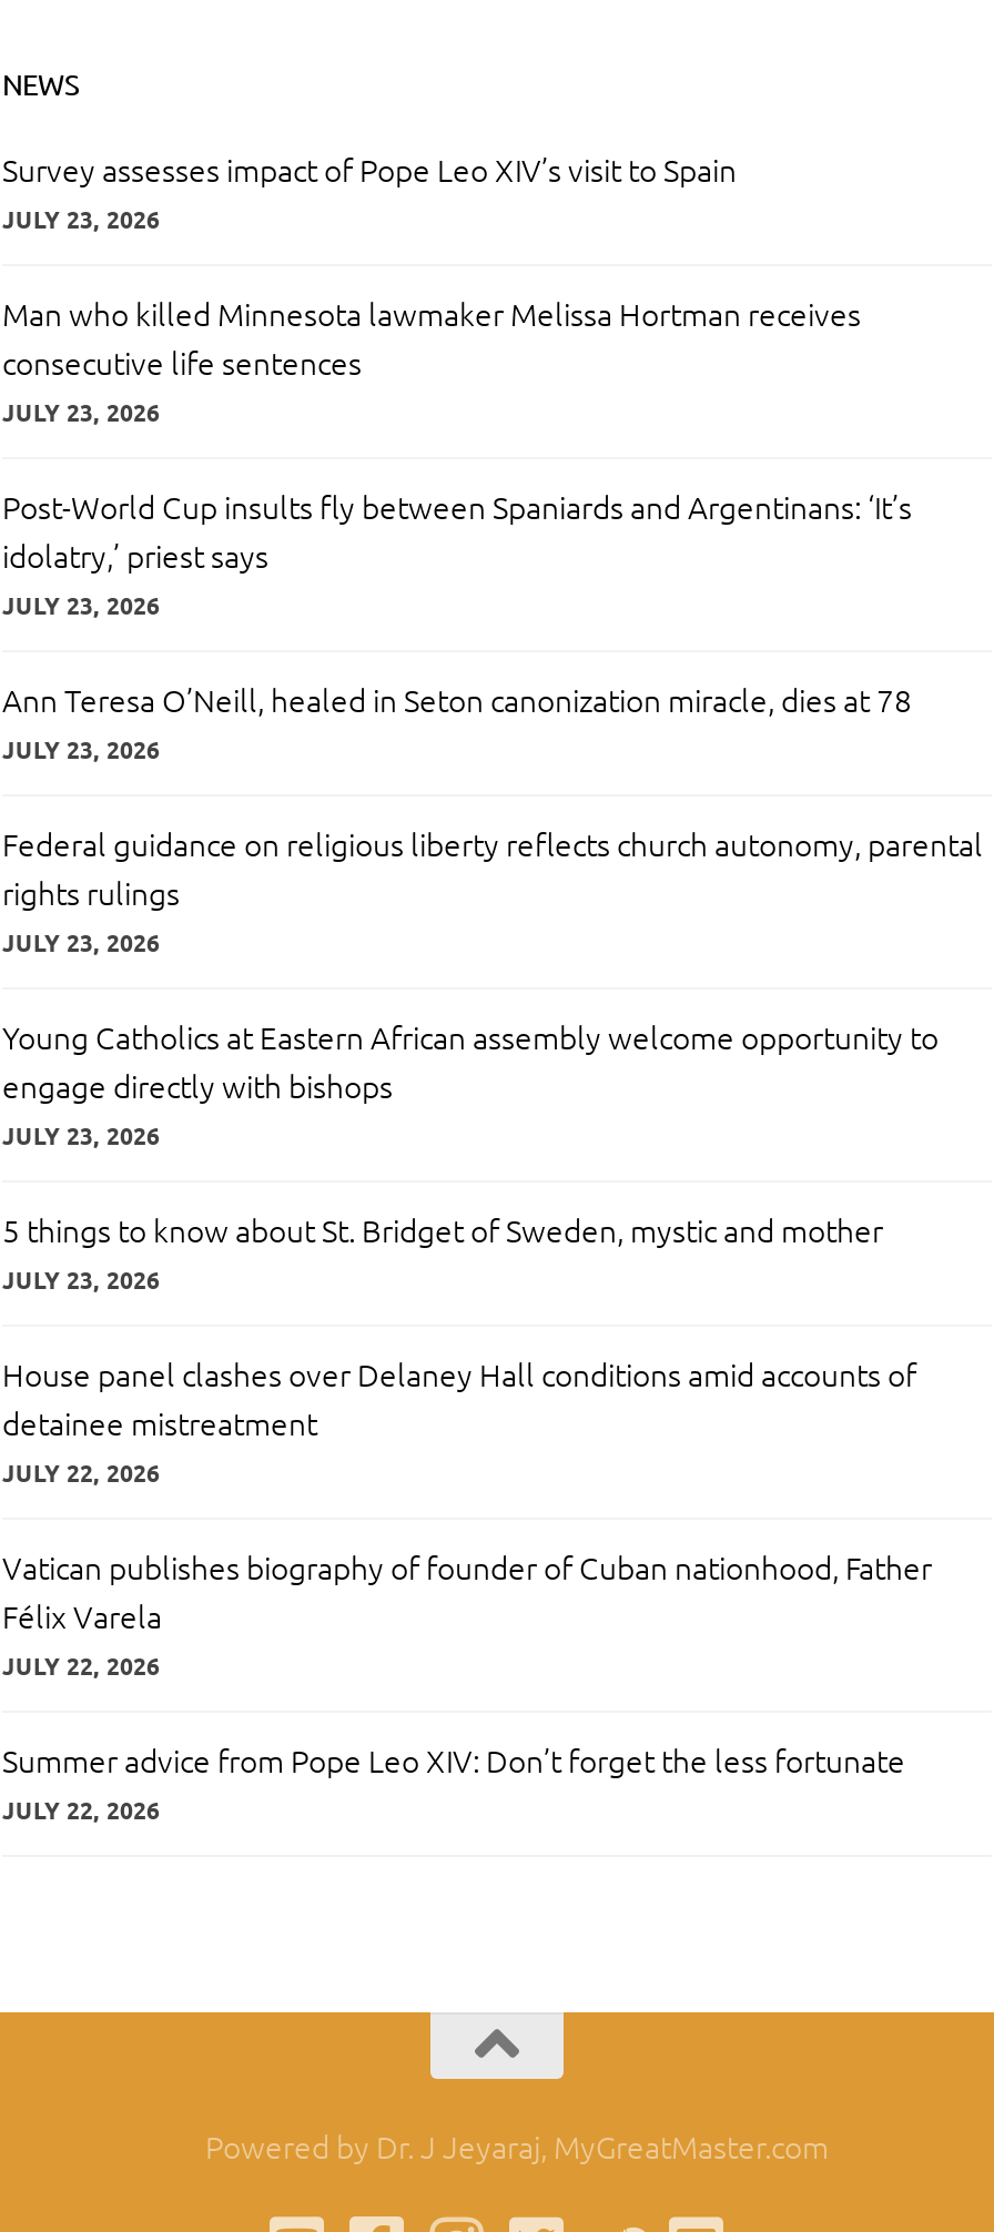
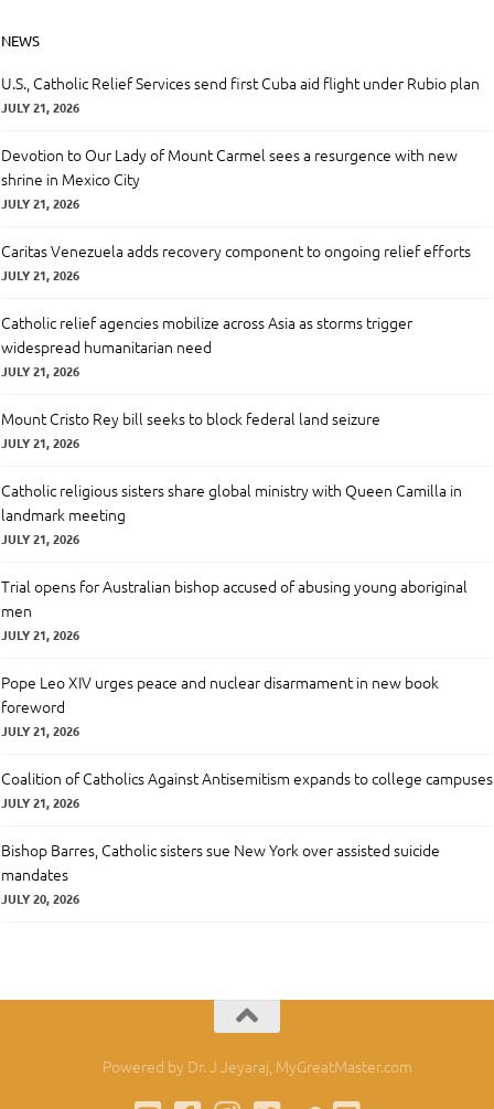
[2,147,737,236] Survey assesses impact of Pope Leo XIV’s visit to Spain | JULY 23, 2026 -> [1,72,480,116] U.S., Catholic Relief Services send first Cuba aid flight under Rubio plan | JULY 21, 2026
[2,291,861,429] Man who killed Minnesota lawmaker Melissa Hortman receives | consecutive life sentences | JULY 23, 2026 -> [1,144,458,212] Devotion to Our Lady of Mount Carmel sees a resurgence with new | shrine in Mexico City | JULY 21, 2026
[2,484,912,622] Post-World Cup insults fly between Spaniards and Argentinans: ‘It’s | idolatry,’ priest says | JULY 23, 2026 -> [1,240,471,284] Caritas Venezuela adds recovery component to ongoing relief efforts | JULY 21, 2026
[2,677,912,766] Ann Teresa O’Neill, healed in Seton canonization miracle, dies at 78 | JULY 23, 2026 -> [1,312,412,380] Catholic relief agencies mobilize across Asia as storms trigger | widespread humanitarian need | JULY 21, 2026
[2,822,983,959] Federal guidance on religious liberty reflects church autonomy, parental | rights rulings | JULY 23, 2026 -> [1,408,380,452] Mount Cristo Rey bill seeks to block federal land seizure | JULY 21, 2026
[2,1015,939,1152] Young Catholics at Eastern African assembly welcome opportunity to | engage directly with bishops | JULY 23, 2026 -> [1,479,462,548] Catholic religious sisters share global ministry with Queen Camilla in | landmark meeting | JULY 21, 2026
[2,1208,883,1296] 5 things to know about St. Bridget of Sweden, mystic and mother | JULY 23, 2026 -> [1,575,468,644] Trial opens for Australian bishop accused of abusing young aboriginal | men | JULY 21, 2026
[2,1352,916,1489] House panel clashes over Delaney Hall conditions amid accounts of | detainee mistreatment | JULY 22, 2026 -> [1,671,439,740] Pope Leo XIV urges peace and nuclear disarmament in new book | foreword | JULY 21, 2026
[2,1545,932,1682] Vatican publishes biography of founder of Cuban nationhood, Father | Félix Varela | JULY 22, 2026 -> [1,767,493,811] Coalition of Catholics Against Antisemitism expands to college campuses | JULY 21, 2026
[2,1738,905,1827] Summer advice from Pope Leo XIV: Don’t forget the less fortunate | JULY 22, 2026 -> [1,839,440,907] Bishop Barres, Catholic sisters sue New York over assisted suicide | mandates | JULY 20, 2026

